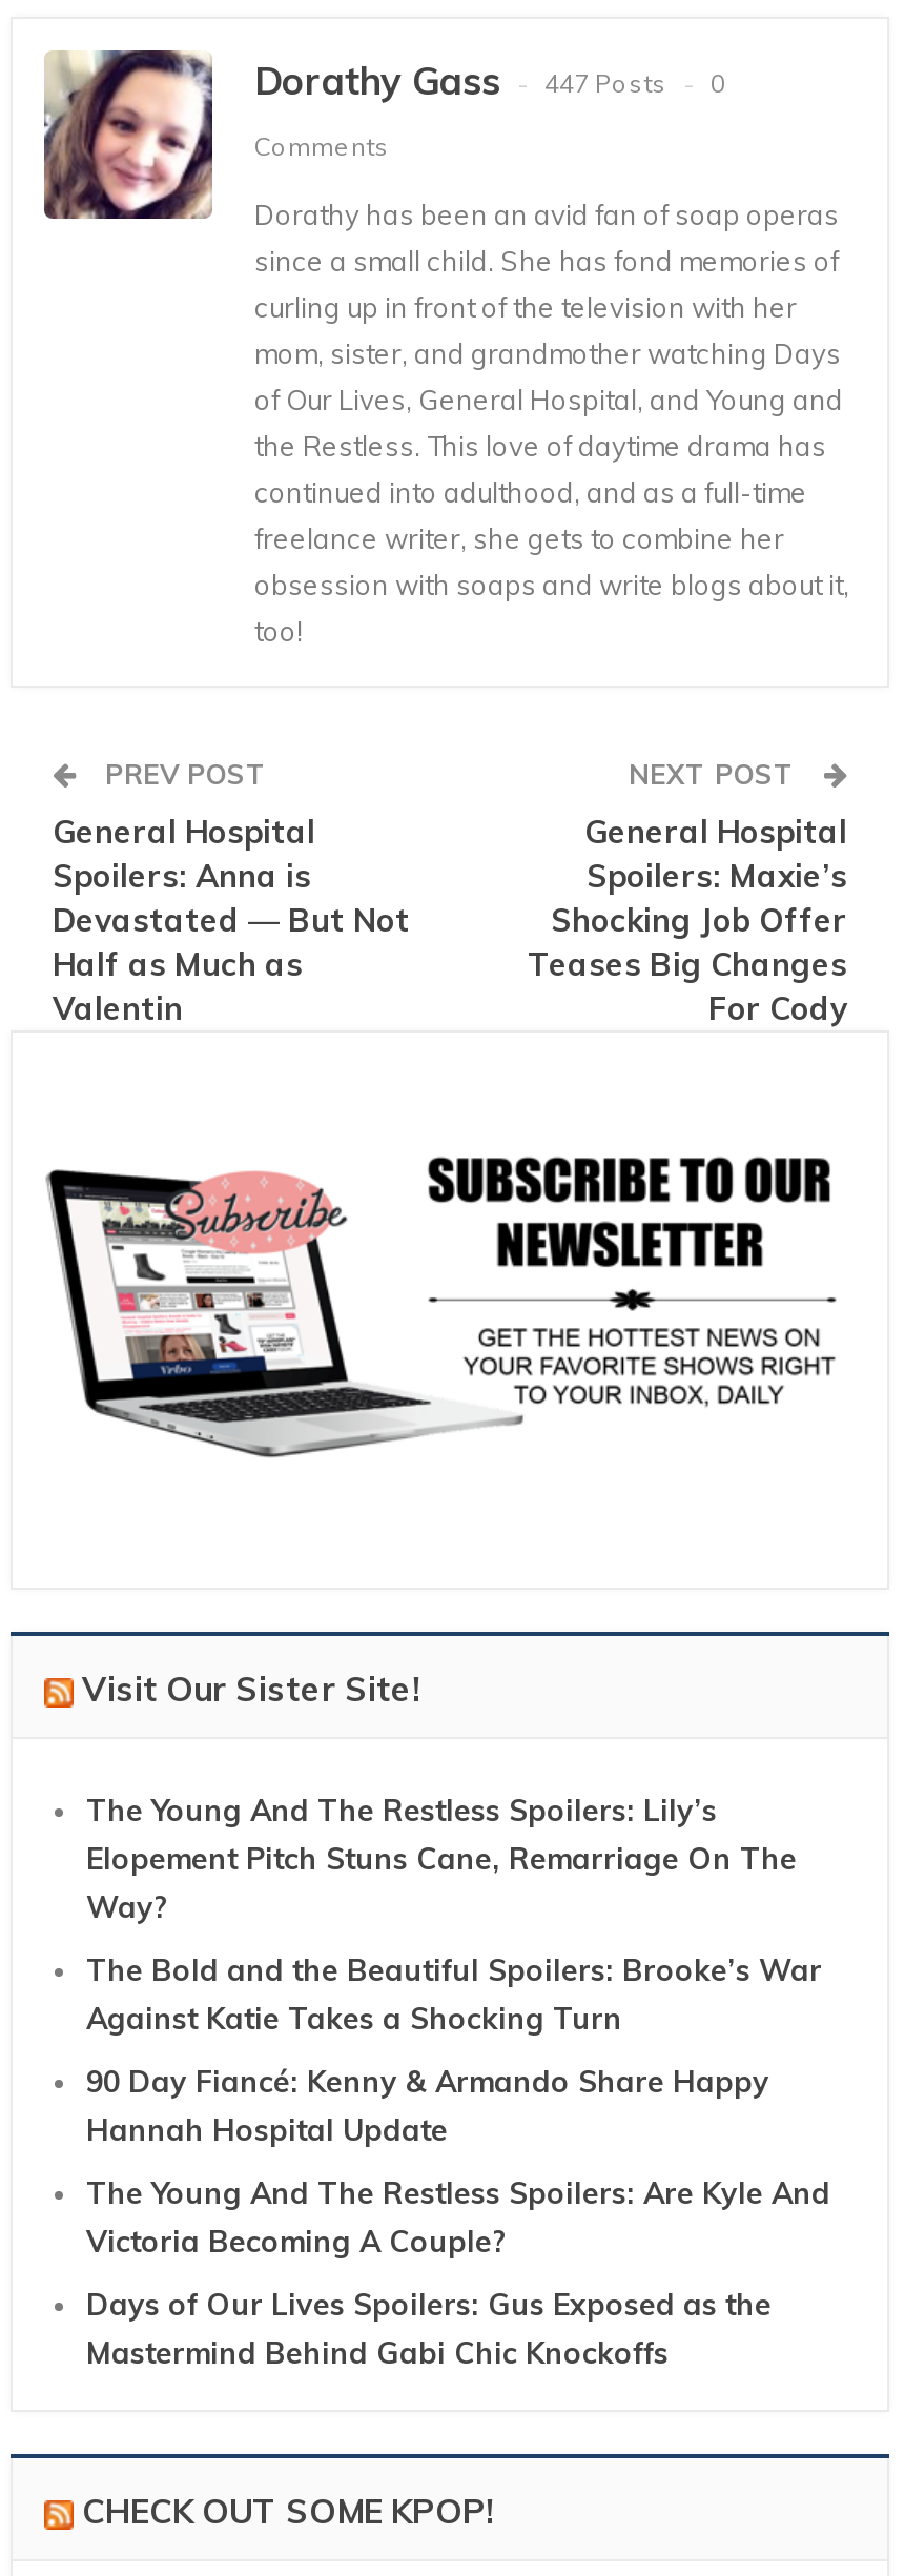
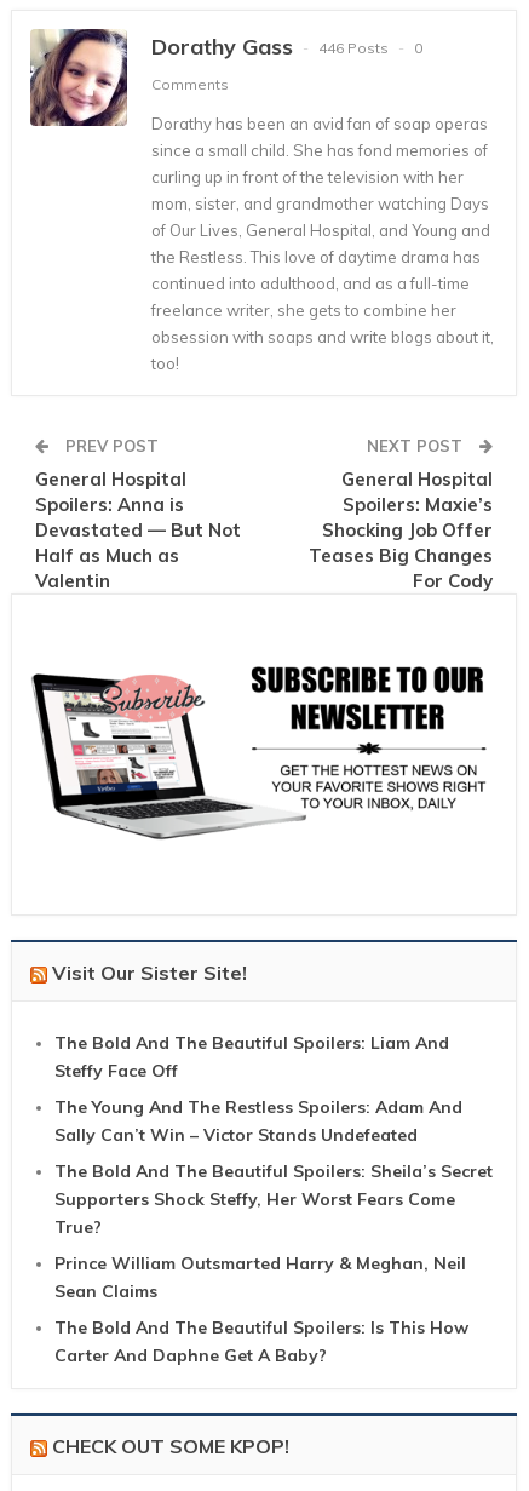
[254,57,725,105] Dorathy Gass 447 Posts 0 -> [151,33,422,60] Dorathy Gass 446 Posts 0
[86,1792,797,1926] The Young And The Restless Spoilers: Lily’s | Elopement Pitch Stuns Cane, Remarriage On The | Way? -> [54,1032,449,1082] The Bold And The Beautiful Spoilers: Liam And | Steffy Face Off
[86,1952,822,2038] The Bold and the Beautiful Spoilers: Brooke’s War | Against Katie Takes a Shocking Turn -> [54,1096,462,1146] The Young And The Restless Spoilers: Adam And | Sally Can’t Win – Victor Stands Undefeated
[86,2063,769,2149] 90 Day Fiancé: Kenny & Armando Share Happy | Hannah Hospital Update -> [54,1160,493,1238] The Bold And The Beautiful Spoilers: Sheila’s Secret | Supporters Shock Steffy, Her Worst Fears Come | True?
[86,2175,830,2261] The Young And The Restless Spoilers: Are Kyle And | Victoria Becoming A Couple? -> [54,1253,466,1302] Prince William Outsmarted Harry & Meghan, Neil | Sean Claims
[86,2286,772,2372] Days of Our Lives Spoilers: Gus Exposed as the | Mastermind Behind Gabi Chic Knockoffs -> [54,1317,468,1366] The Bold And The Beautiful Spoilers: Is This How | Carter And Daphne Get A Baby?

